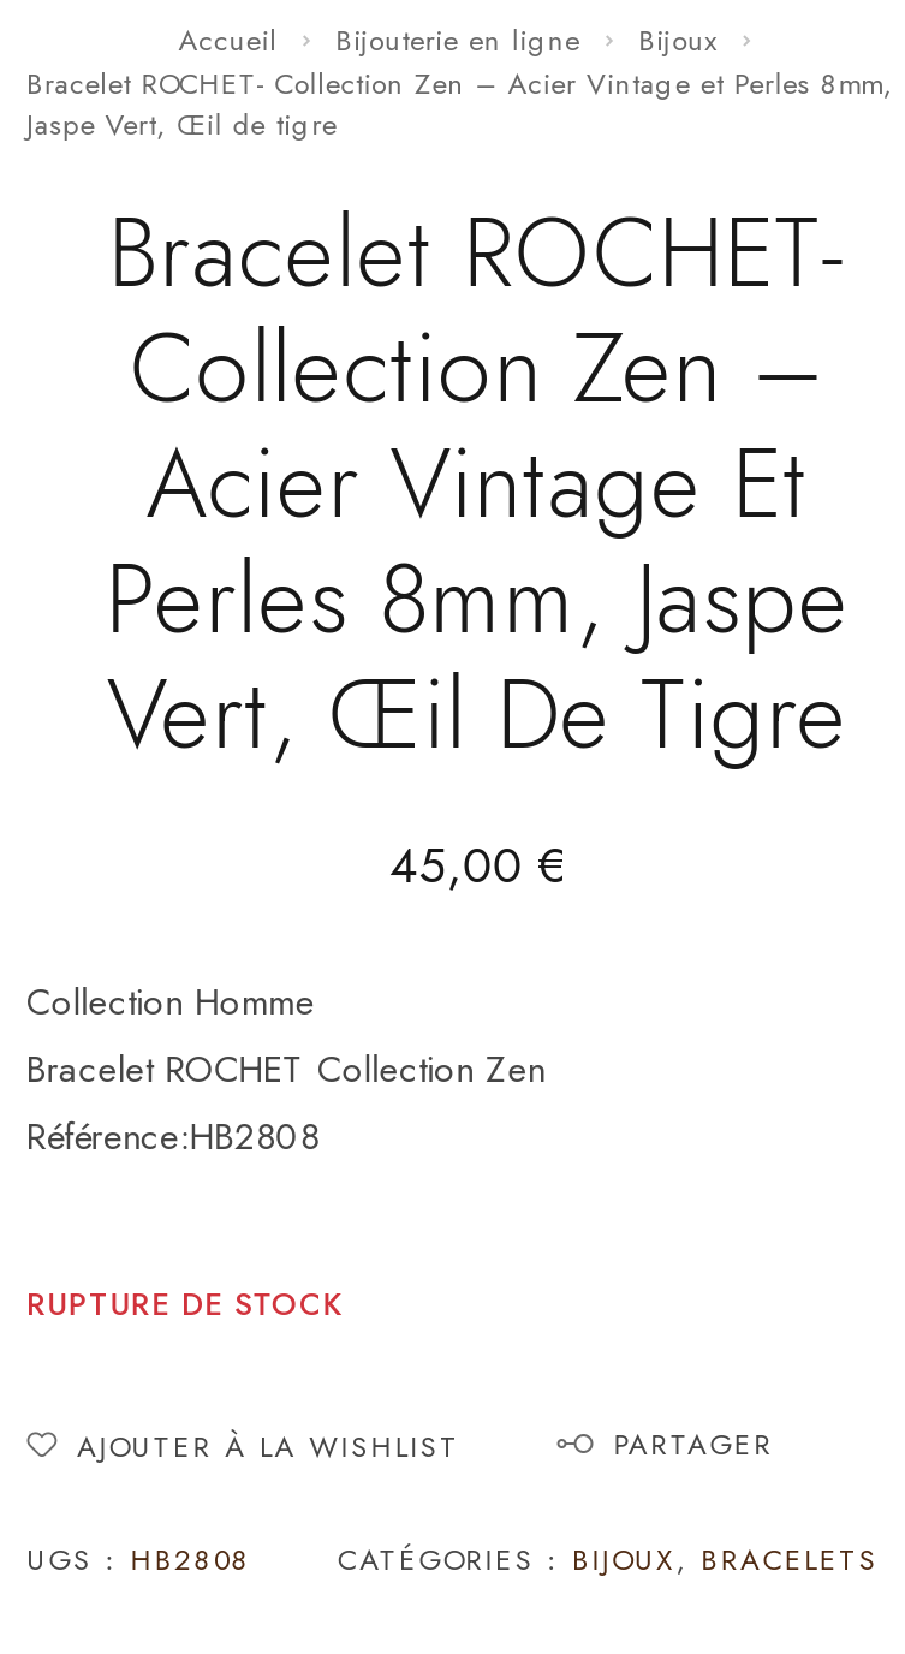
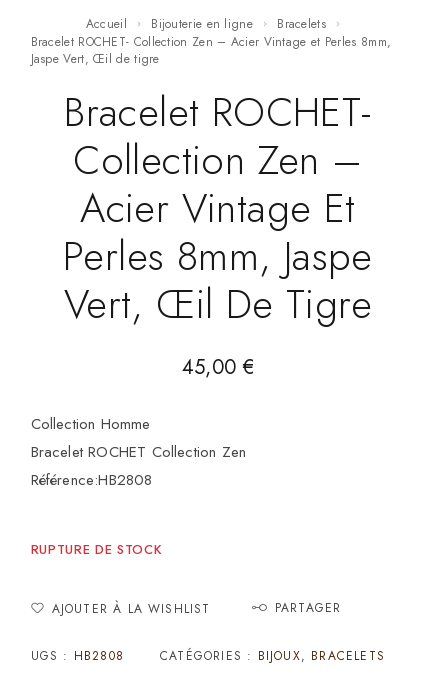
[656,19,718,63] Bijoux -> [284,15,326,33] Bracelets

